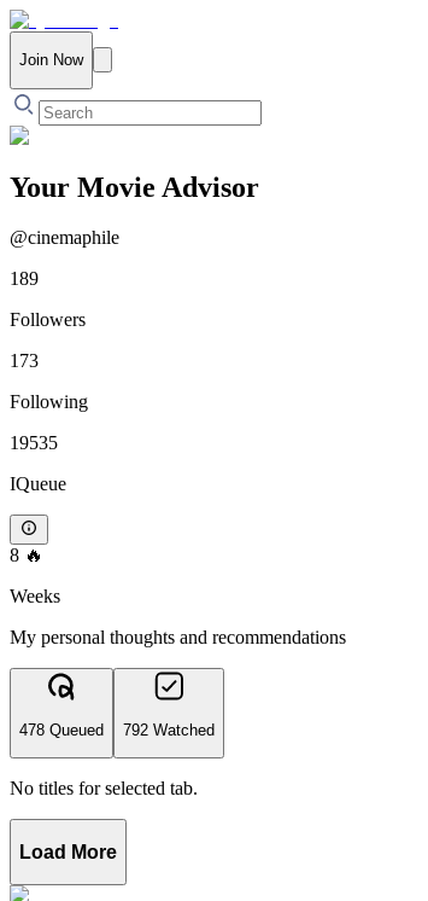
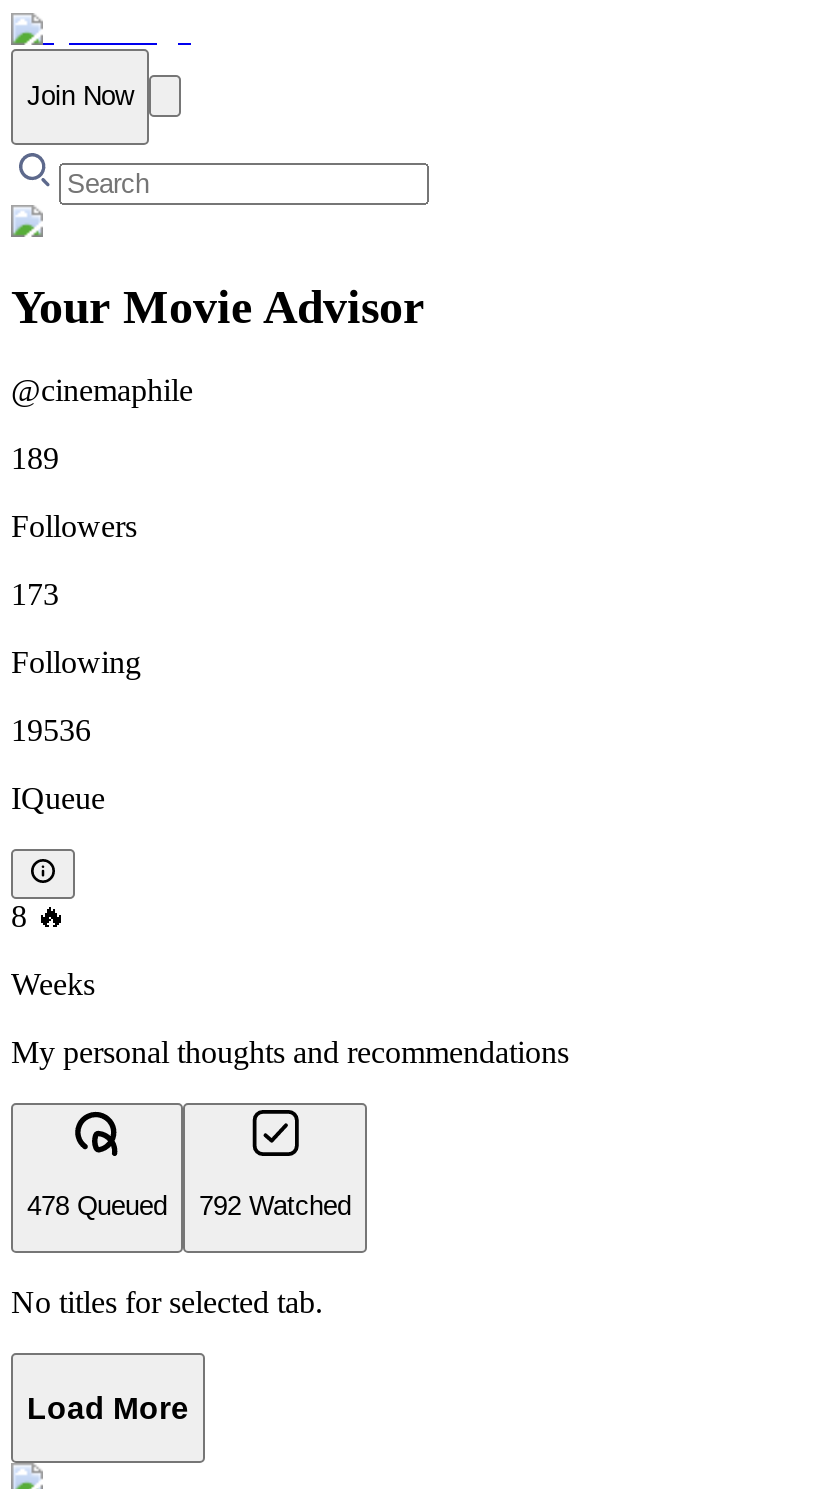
[10,433,58,454] 19535 -> [11,714,91,748] 19536

